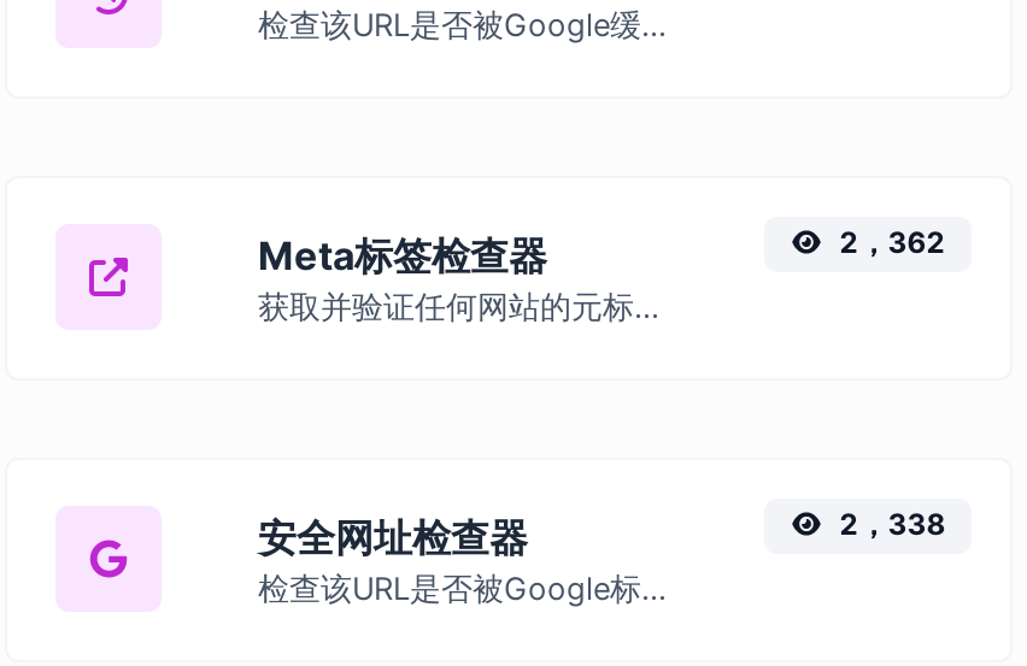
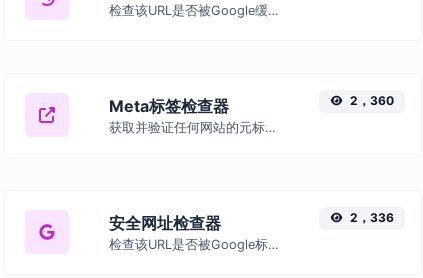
[832,224,946,260] 2，362 -> [347,93,394,108] 2，360
[832,506,946,542] 2，338 -> [347,210,394,225] 2，336

